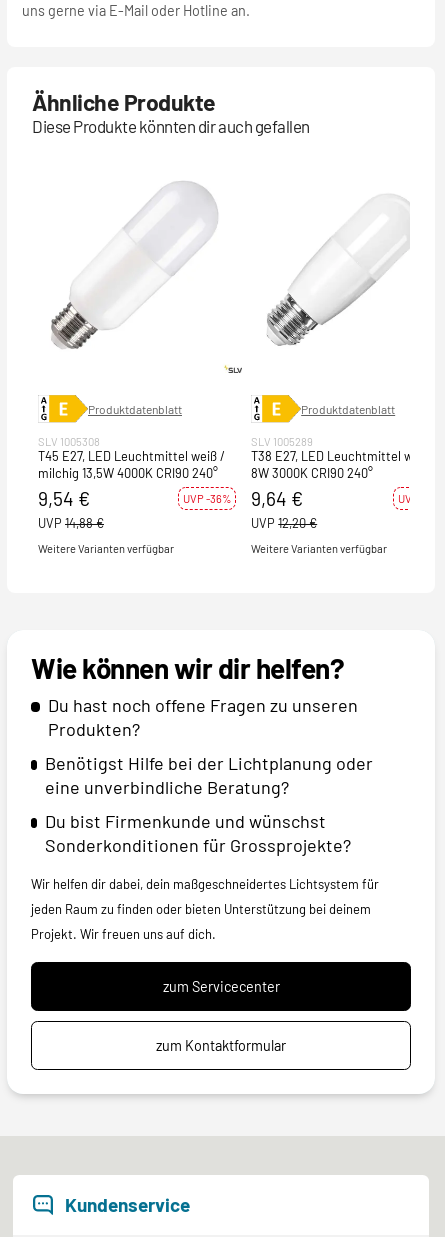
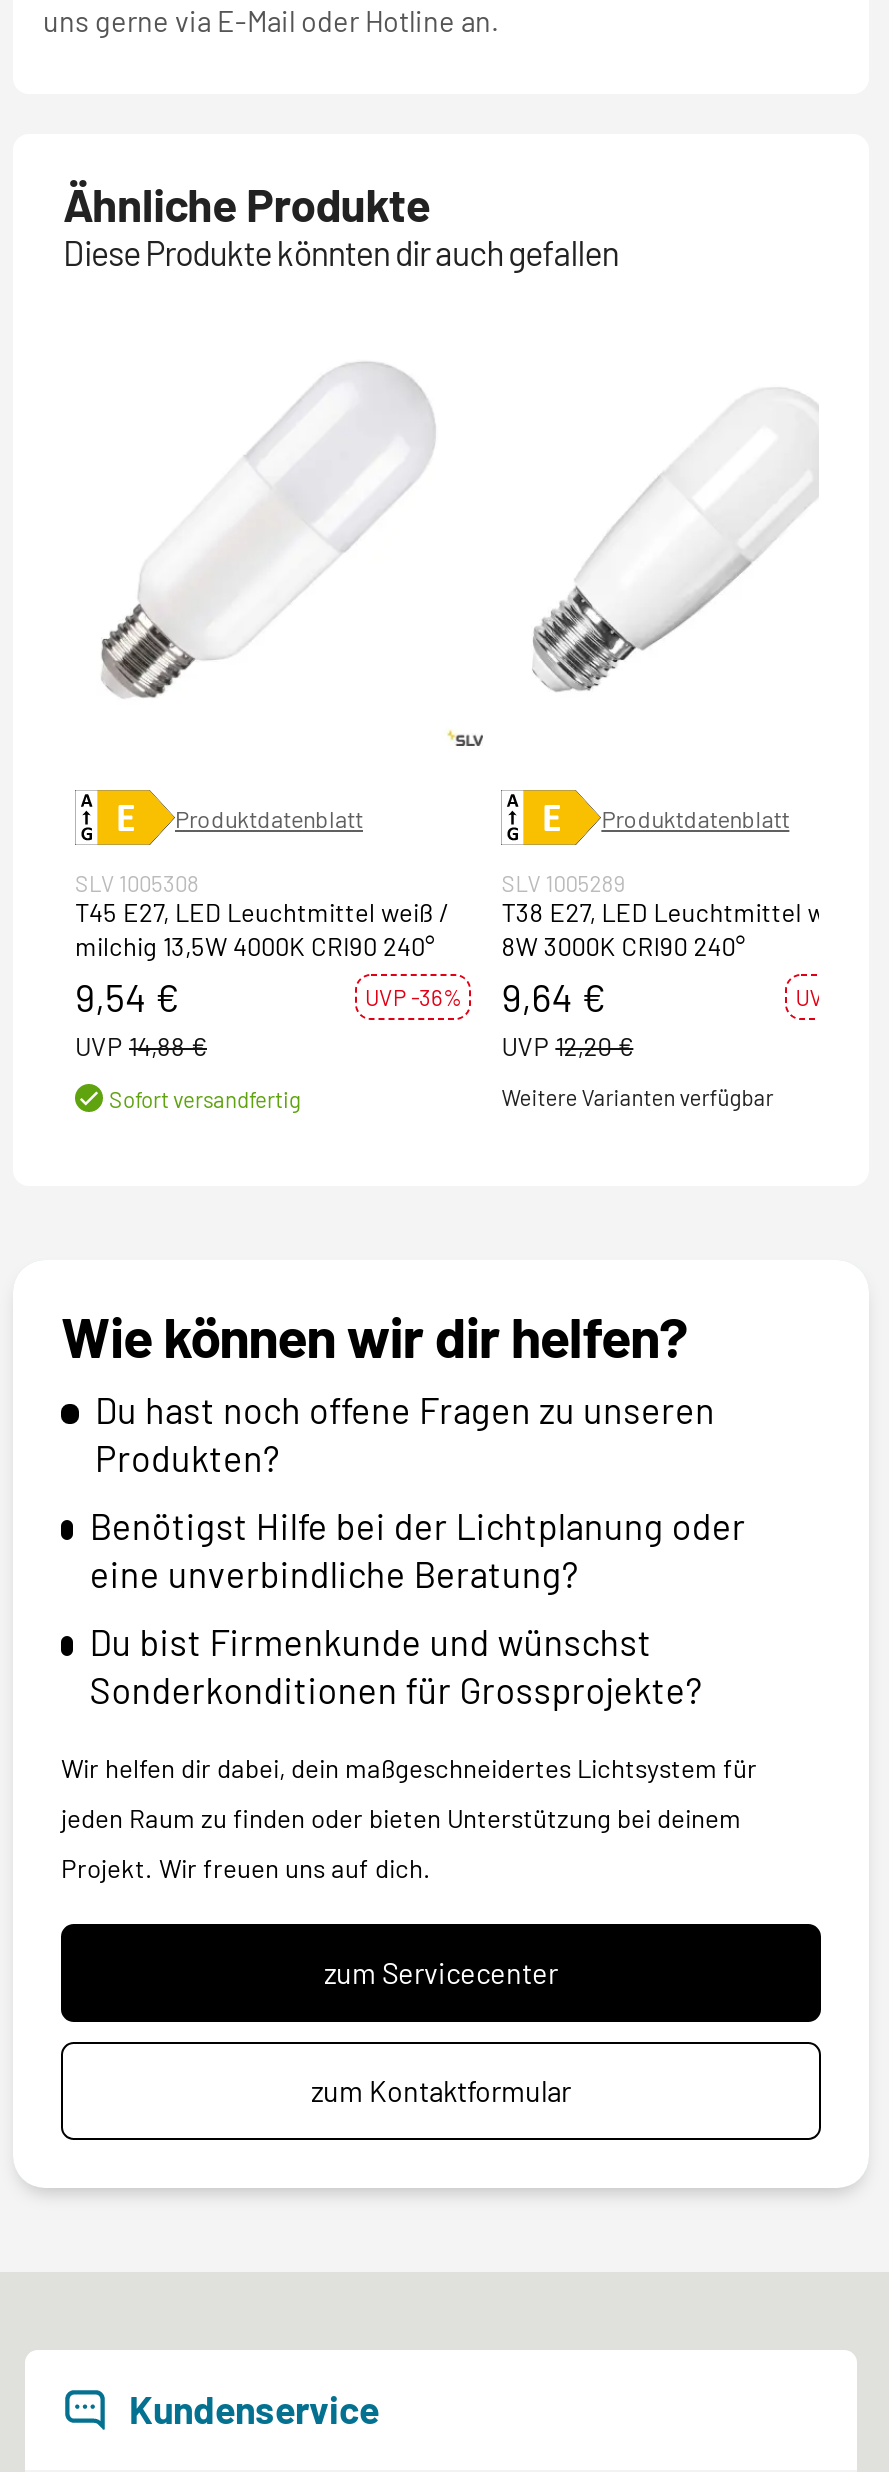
[38,542,174,555] Weitere Varianten verfügbar -> [109,1085,301,1111] Sofort versandfertig

